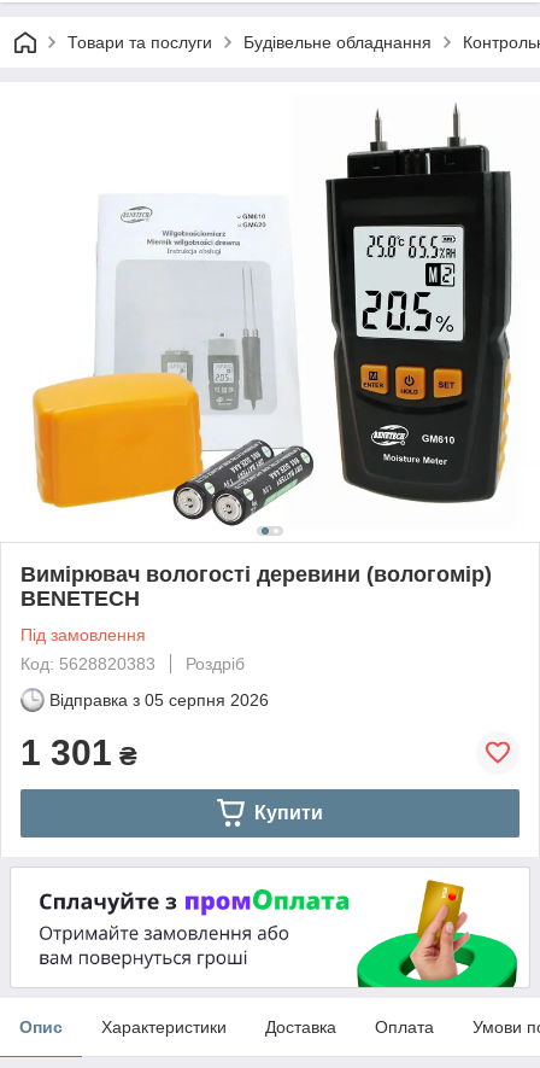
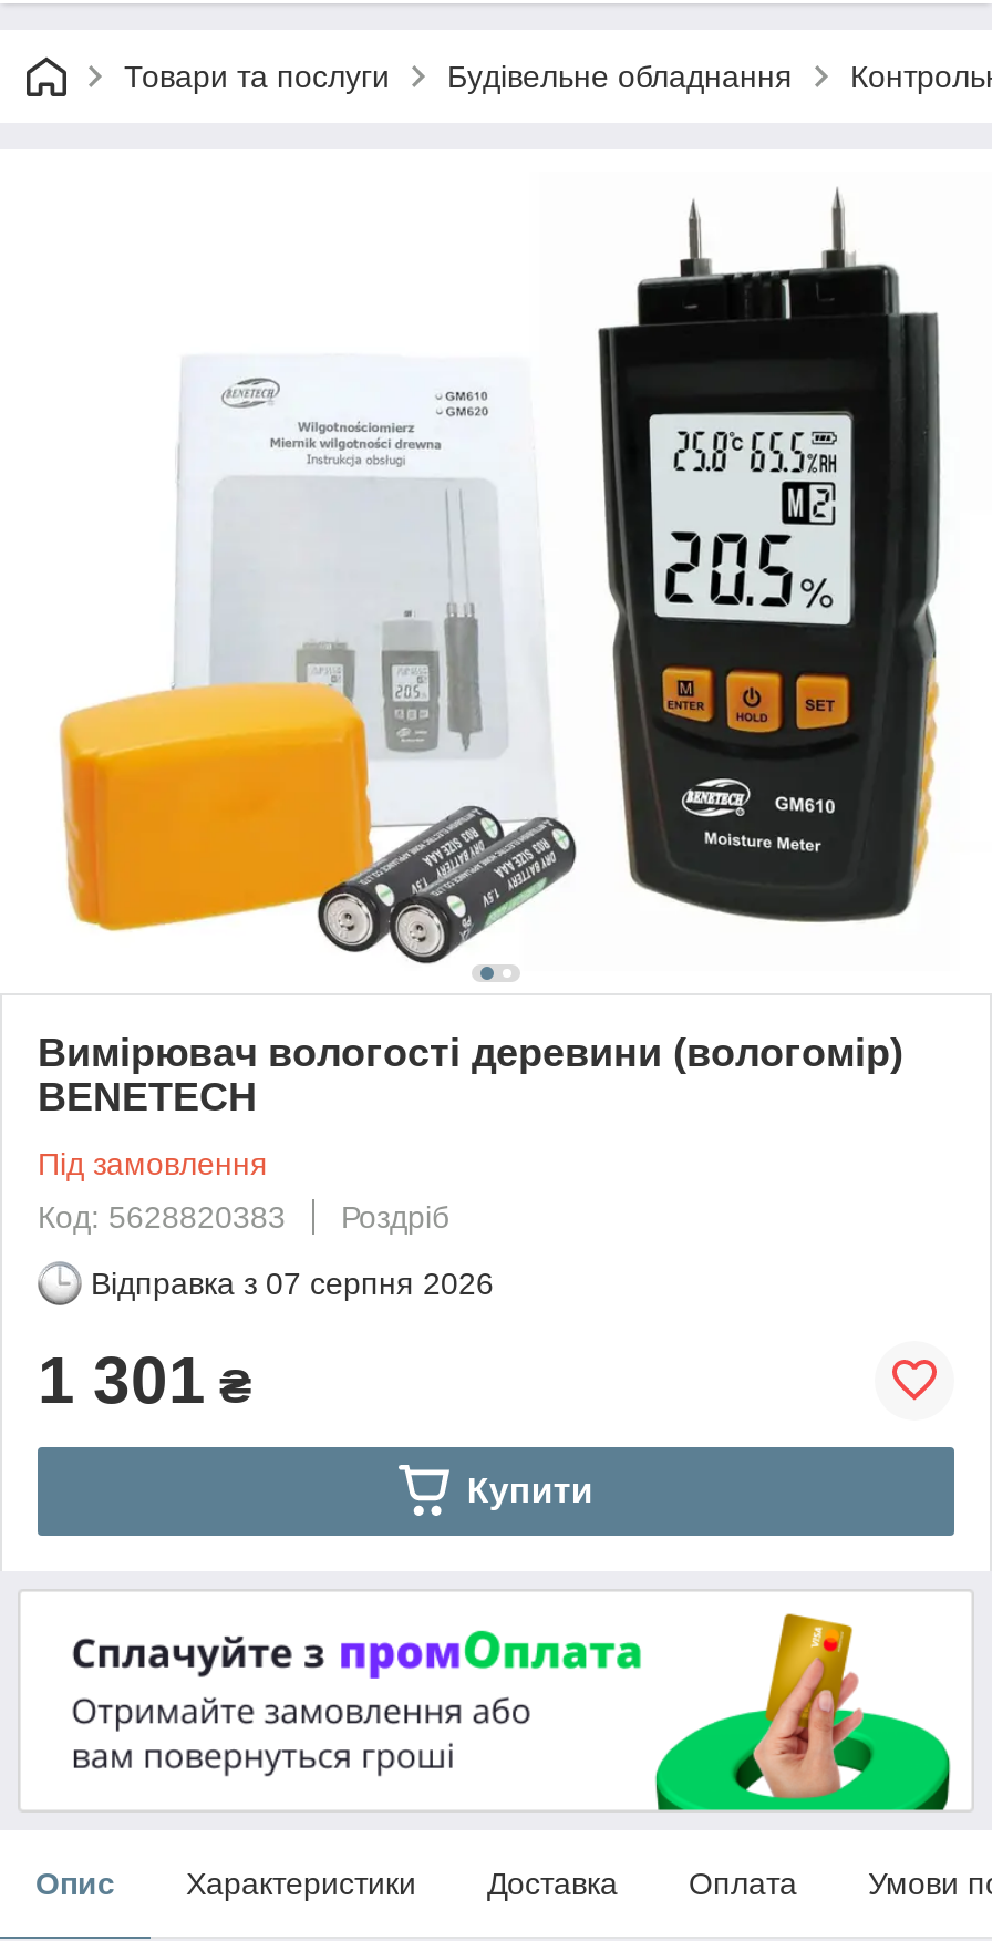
[49,690,269,709] Відправка з 05 серпня 2026 -> [91,1265,494,1301] Відправка з 07 серпня 2026

